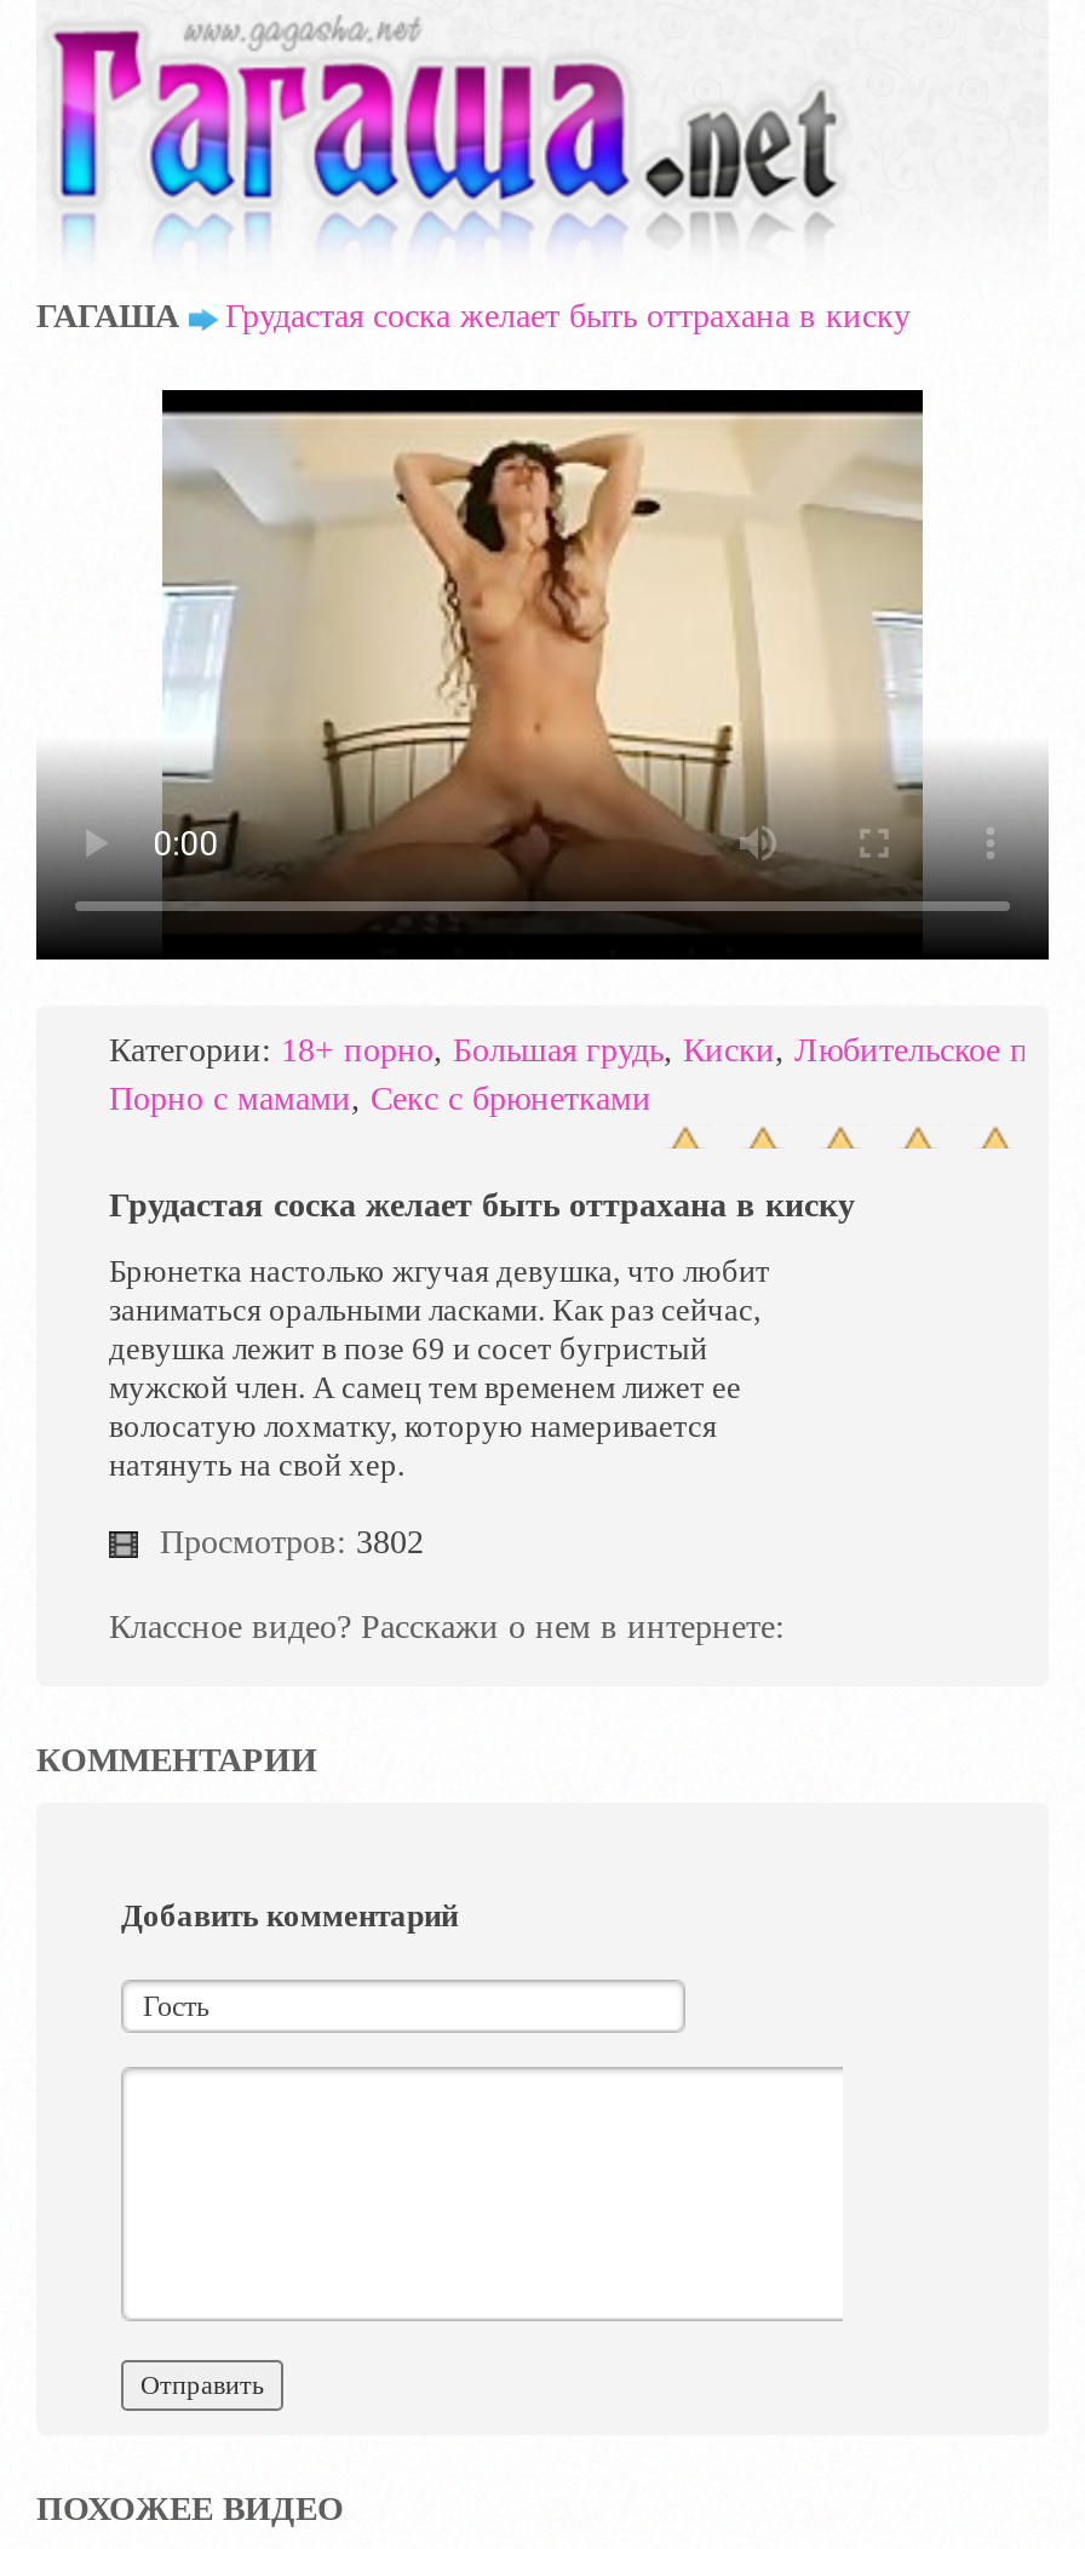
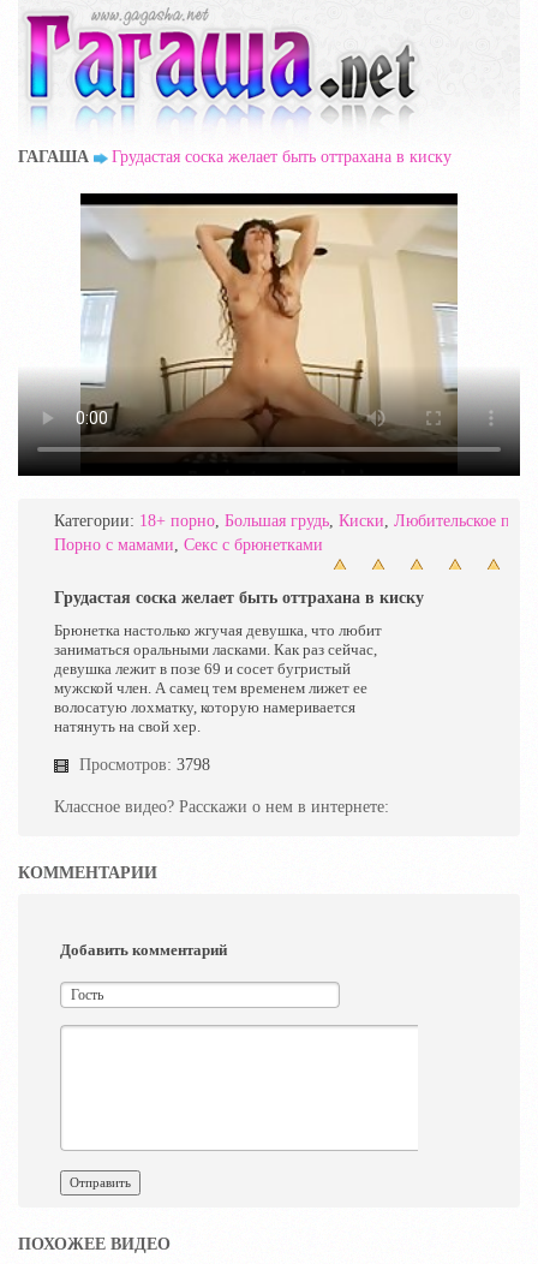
[160,1524,424,1561] Просмотров: 3802 -> [79,756,210,774] Просмотров: 3798

